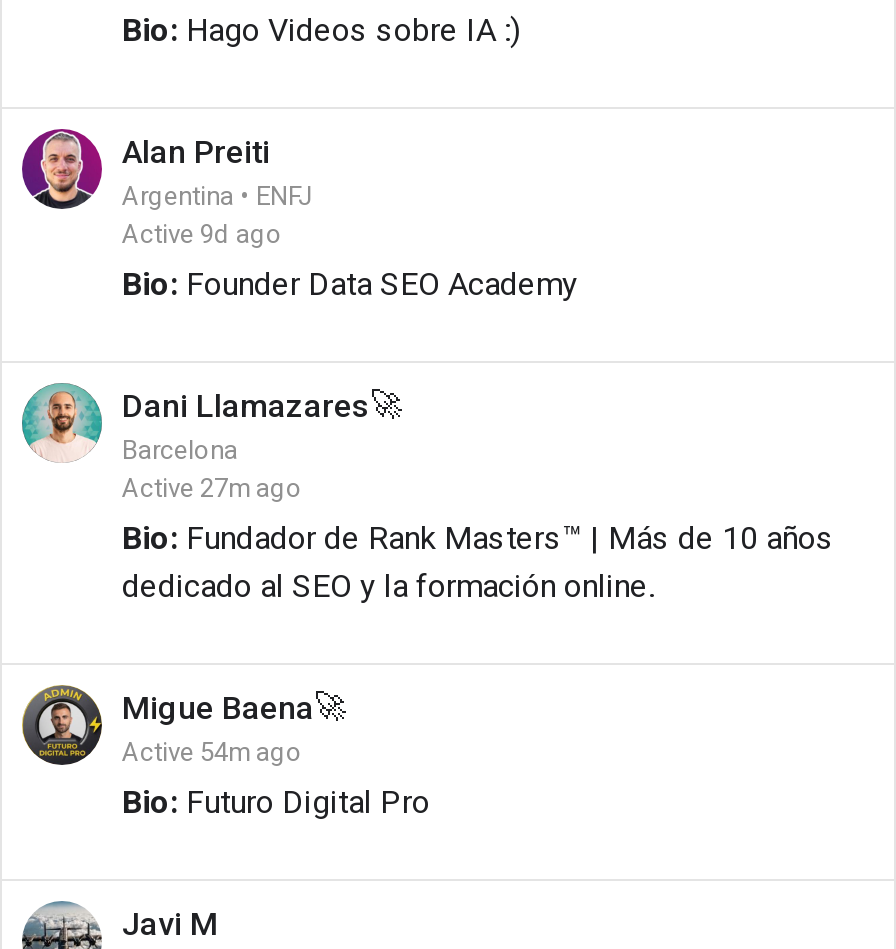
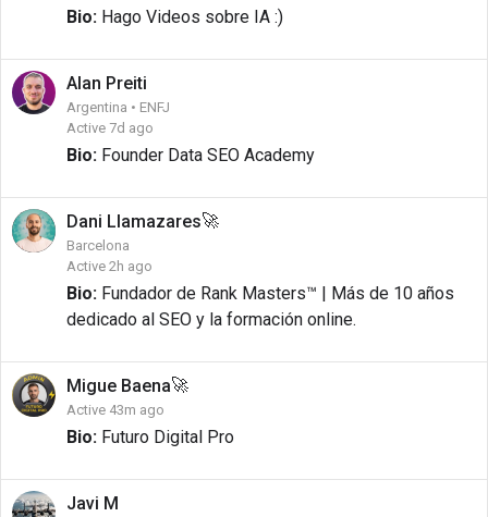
[122,219,282,249] Active 9d ago -> [66,120,154,136] Active 7d ago
[122,473,302,503] Active 27m ago -> [66,258,152,274] Active 2h ago
[122,737,302,767] Active 54m ago -> [66,402,164,418] Active 43m ago

